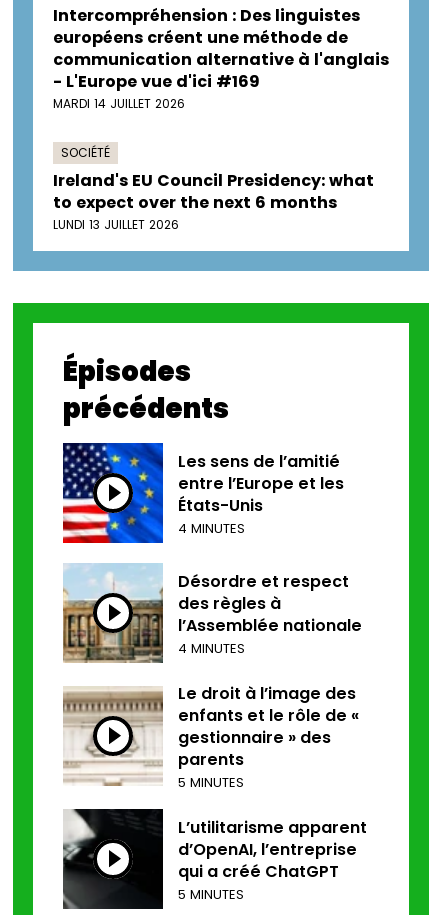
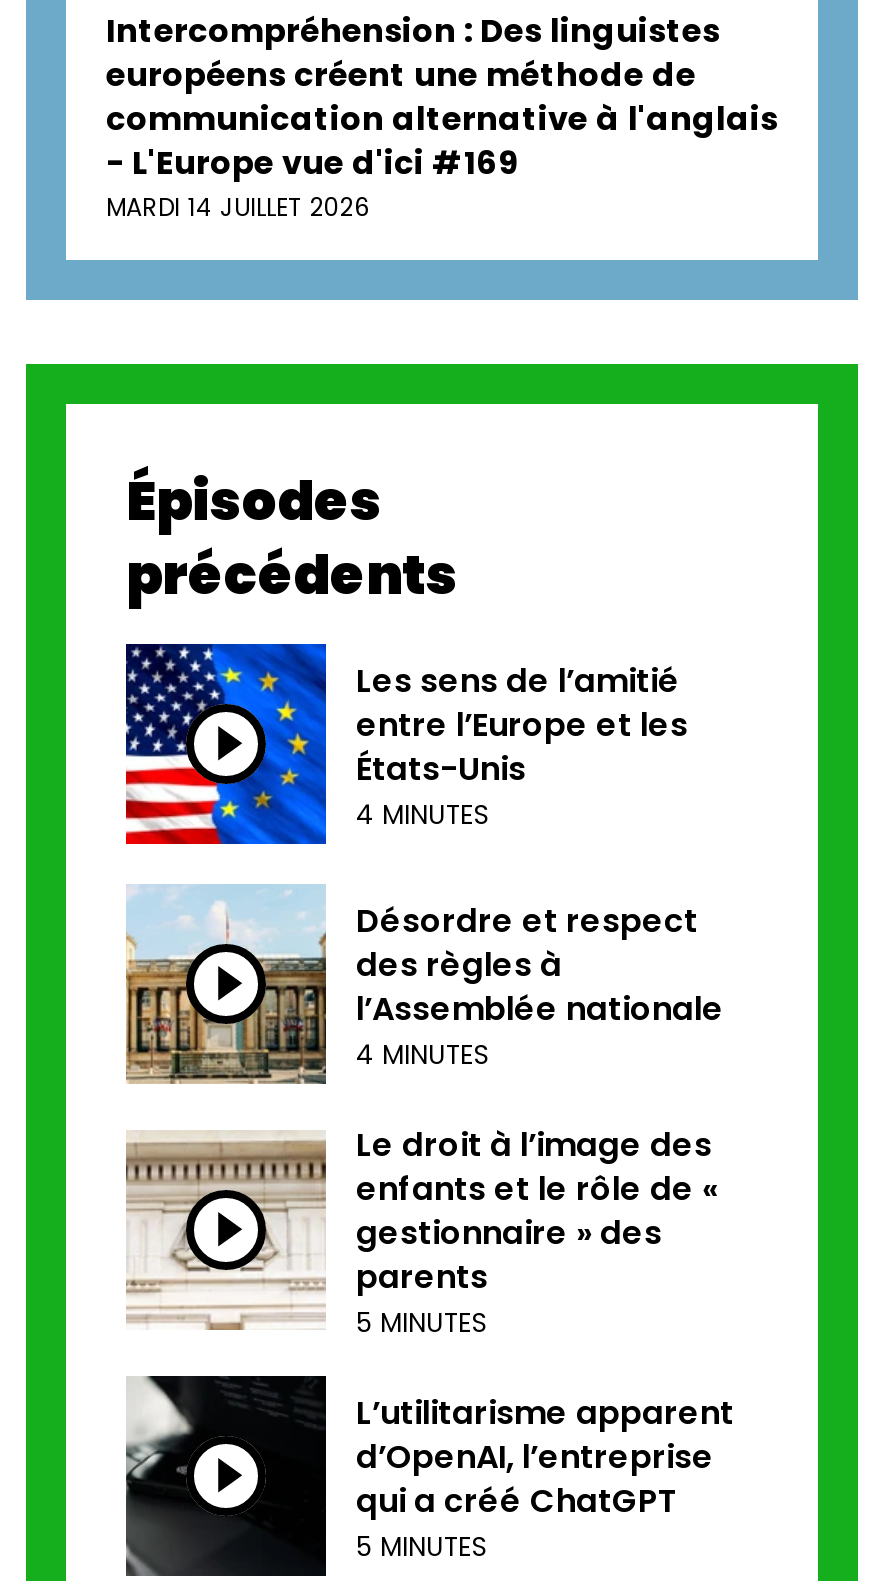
[53,144,374,233] SOCIÉTÉ | Ireland's EU Council Presidency: what | to expect over the next 6 months | LUNDI 13 JUILLET 2026 -> none

